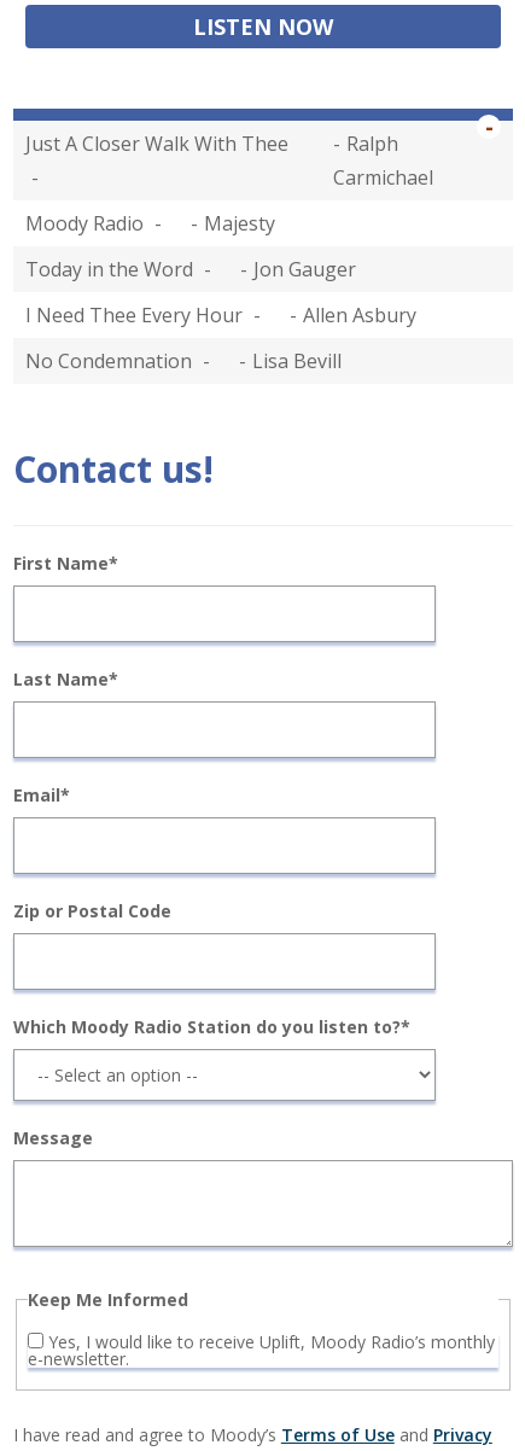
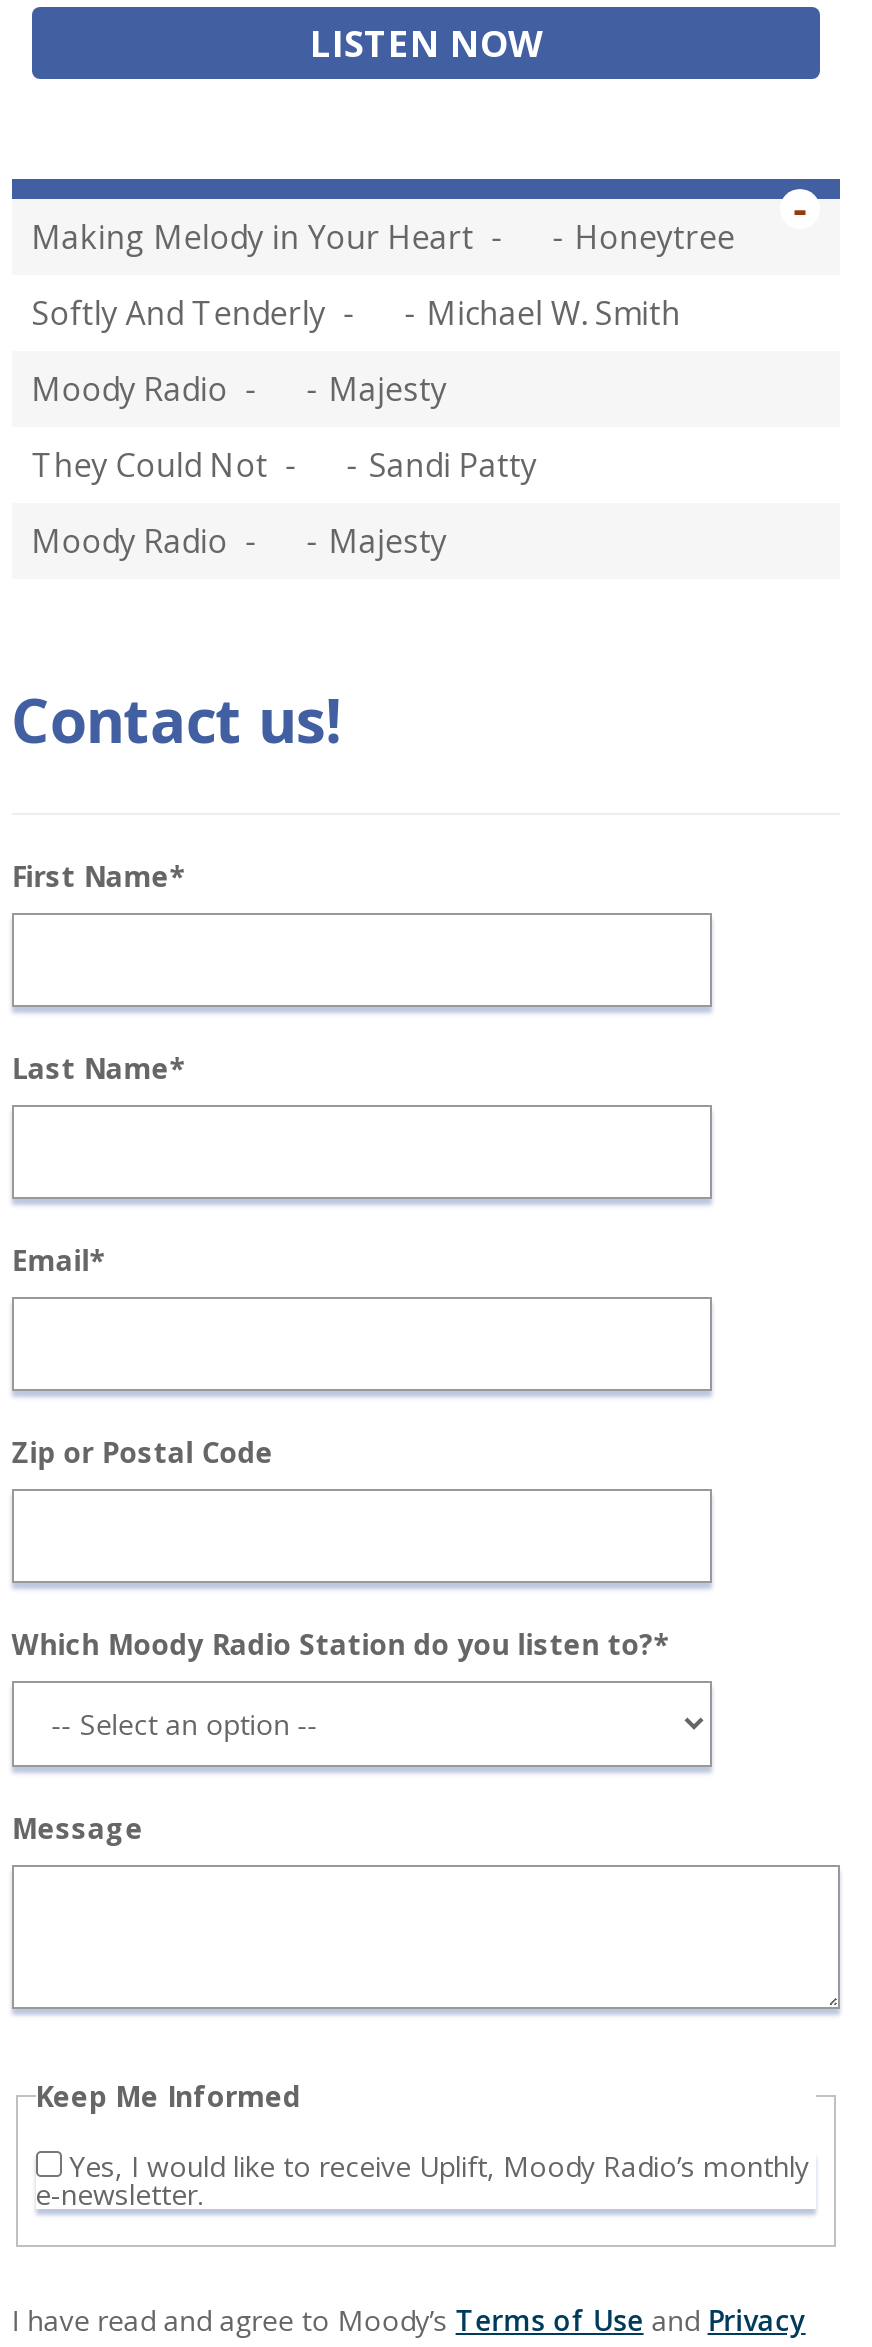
[25,130,433,191] Just A Closer Walk With Thee | Ralph | Carmichael -> [32,215,735,335] Making Melody in Your Heart | Honeytree | Softly And Tenderly | Michael W. Smith
[25,256,417,374] Today in the Word | Jon Gauger | I Need Thee Every Hour | Allen Asbury | No Condemnation | Lisa Bevill -> [32,443,537,563] They Could Not | Sandi Patty | Moody Radio | Majesty

